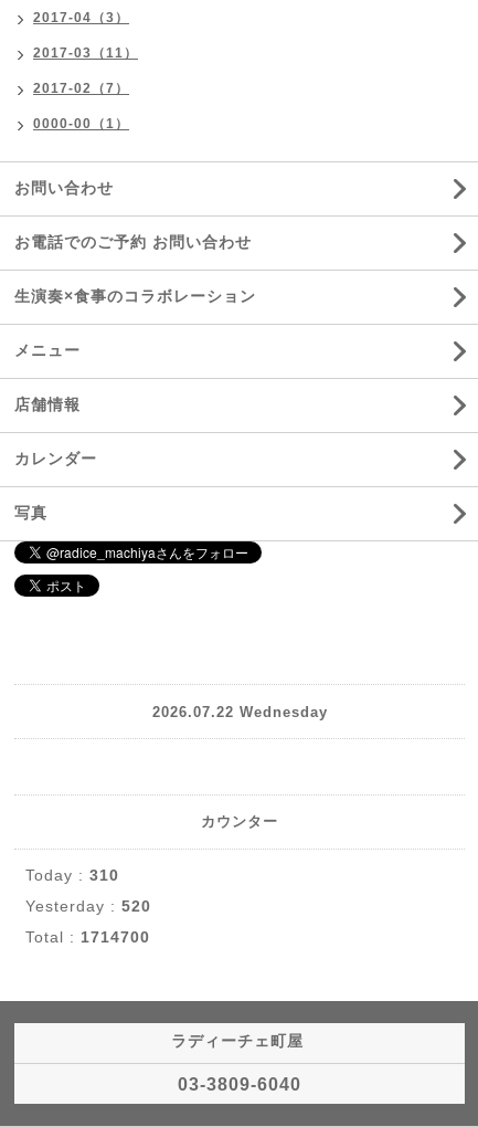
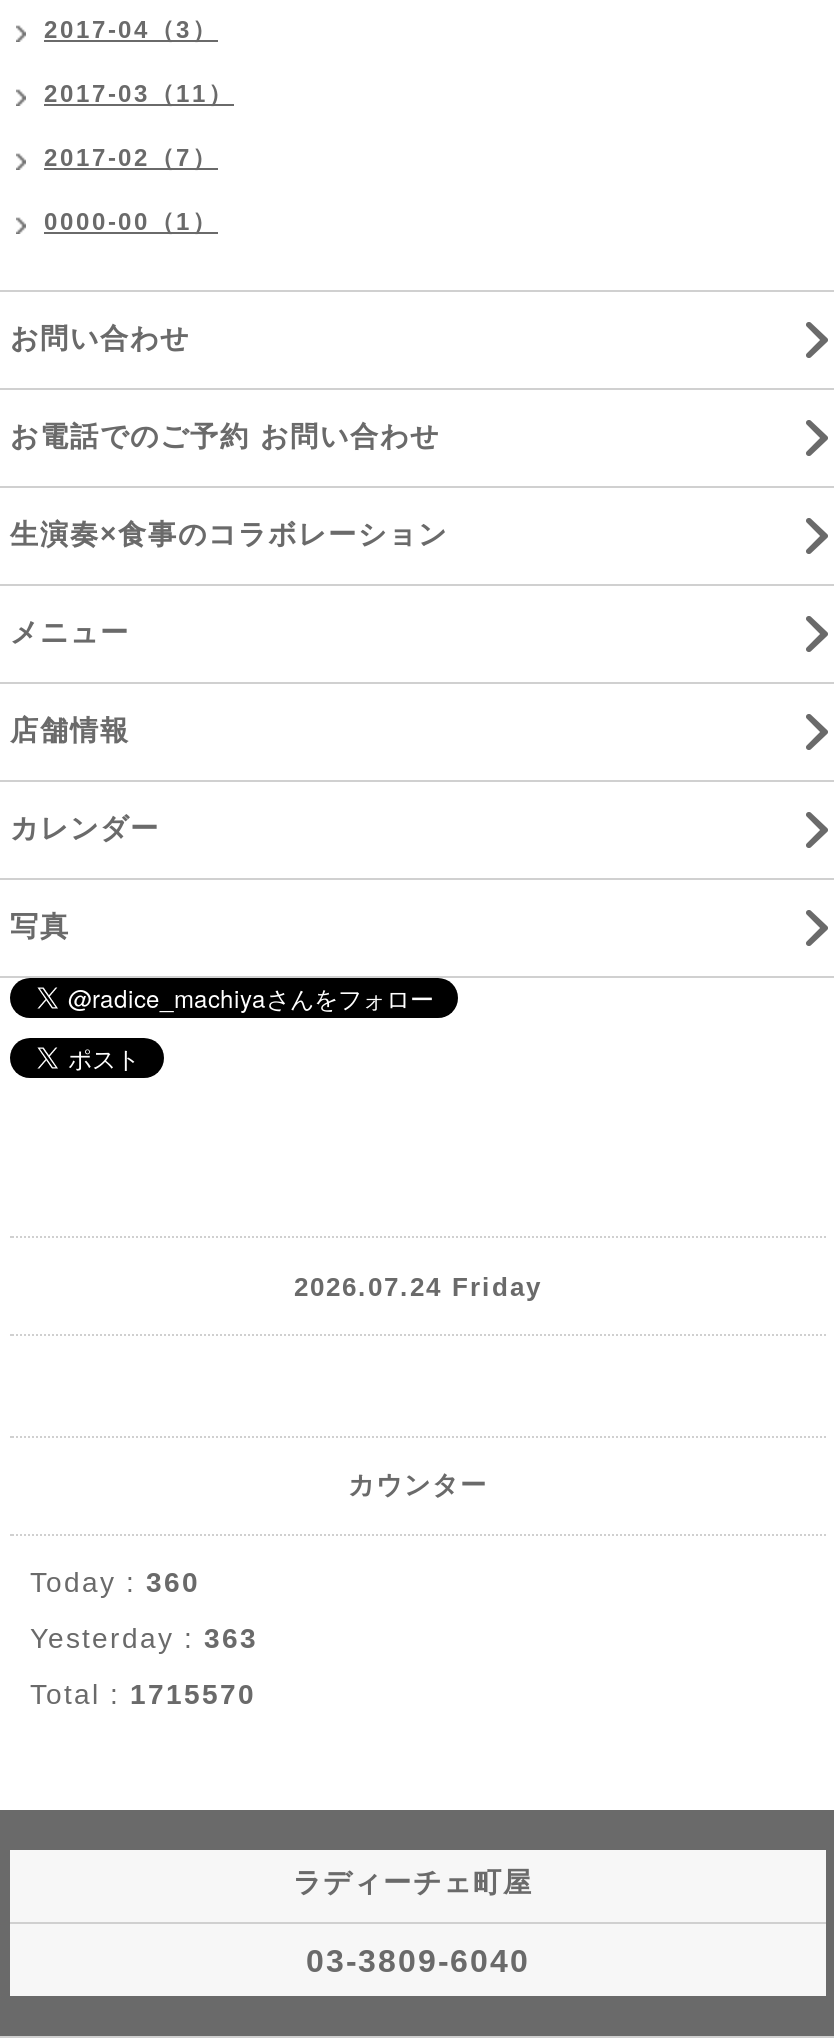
[152,703,327,720] 2026.07.22 Wednesday -> [294,1271,542,1301] 2026.07.24 Friday
[25,866,119,884] Today : 310 -> [30,1566,200,1598] Today : 360
[25,897,151,915] Yesterday : 520 -> [30,1622,258,1654] Yesterday : 363
[25,928,150,946] Total : 1714700 -> [30,1678,256,1710] Total : 1715570

